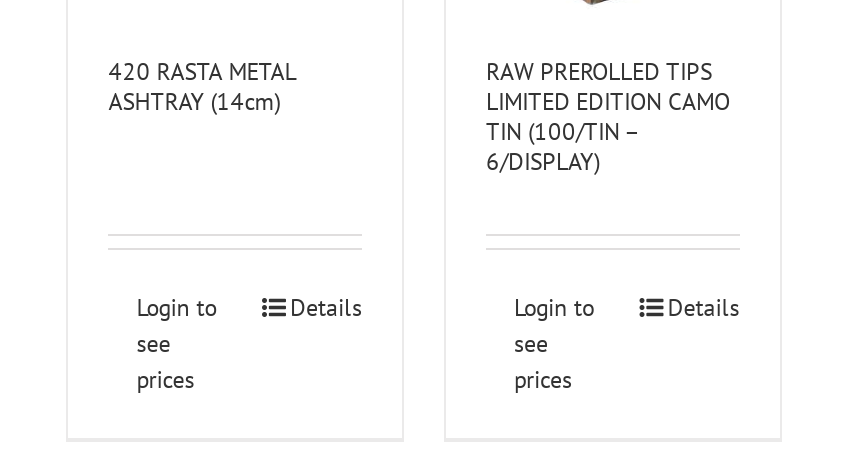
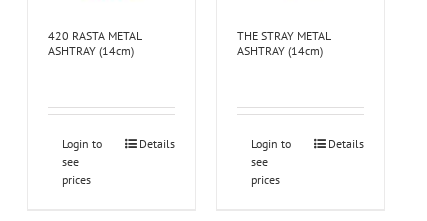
[486,57,730,177] RAW PREROLLED TIPS | LIMITED EDITION CAMO | TIN (100/TIN – | 6/DISPLAY) -> [237,28,330,58] THE STRAY METAL | ASHTRAY (14cm)

